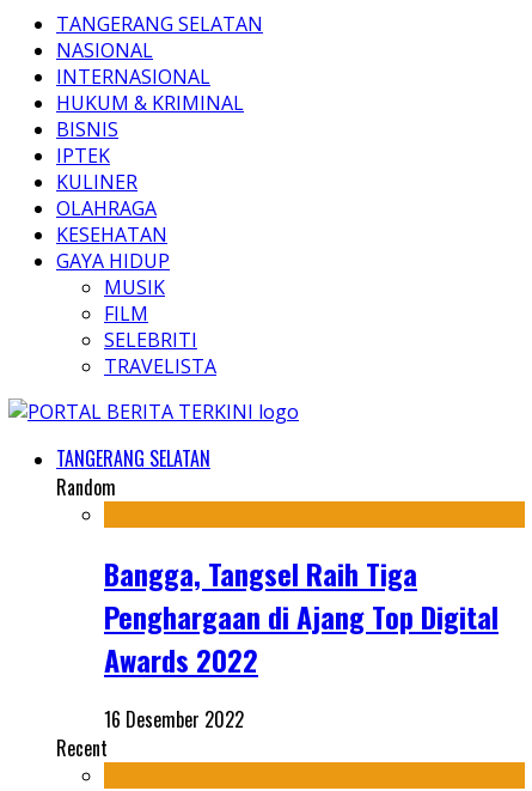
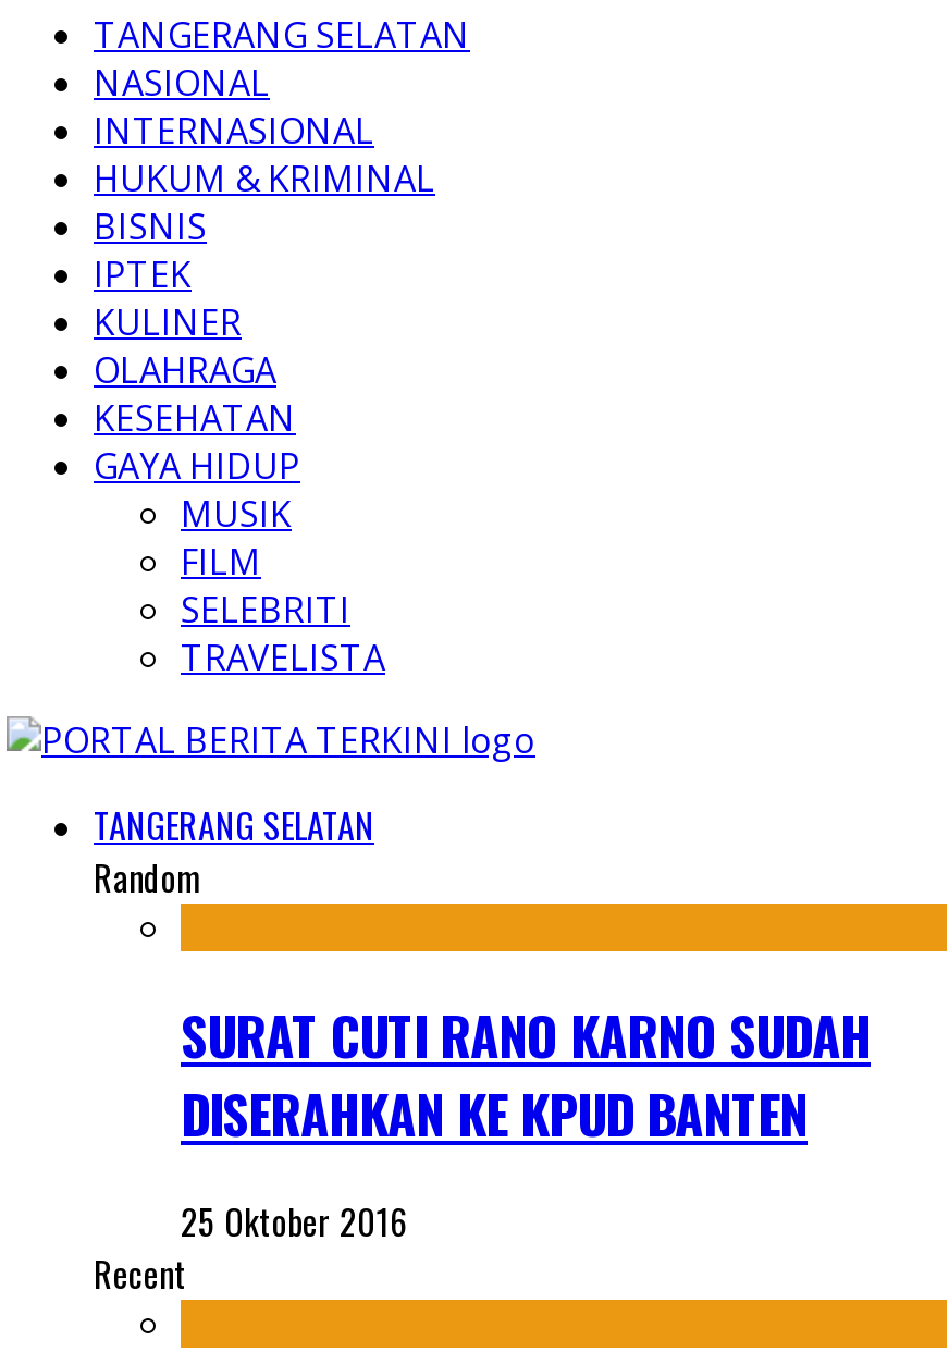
[104,552,499,681] Bangga, Tangsel Raih Tiga | Penghargaan di Ajang Top Digital | Awards 2022 -> [181,995,871,1151] SURAT CUTI RANO KARNO SUDAH | DISERAHKAN KE KPUD BANTEN
[104,705,244,733] 16 Desember 2022 -> [181,1195,407,1247] 25 Oktober 2016

